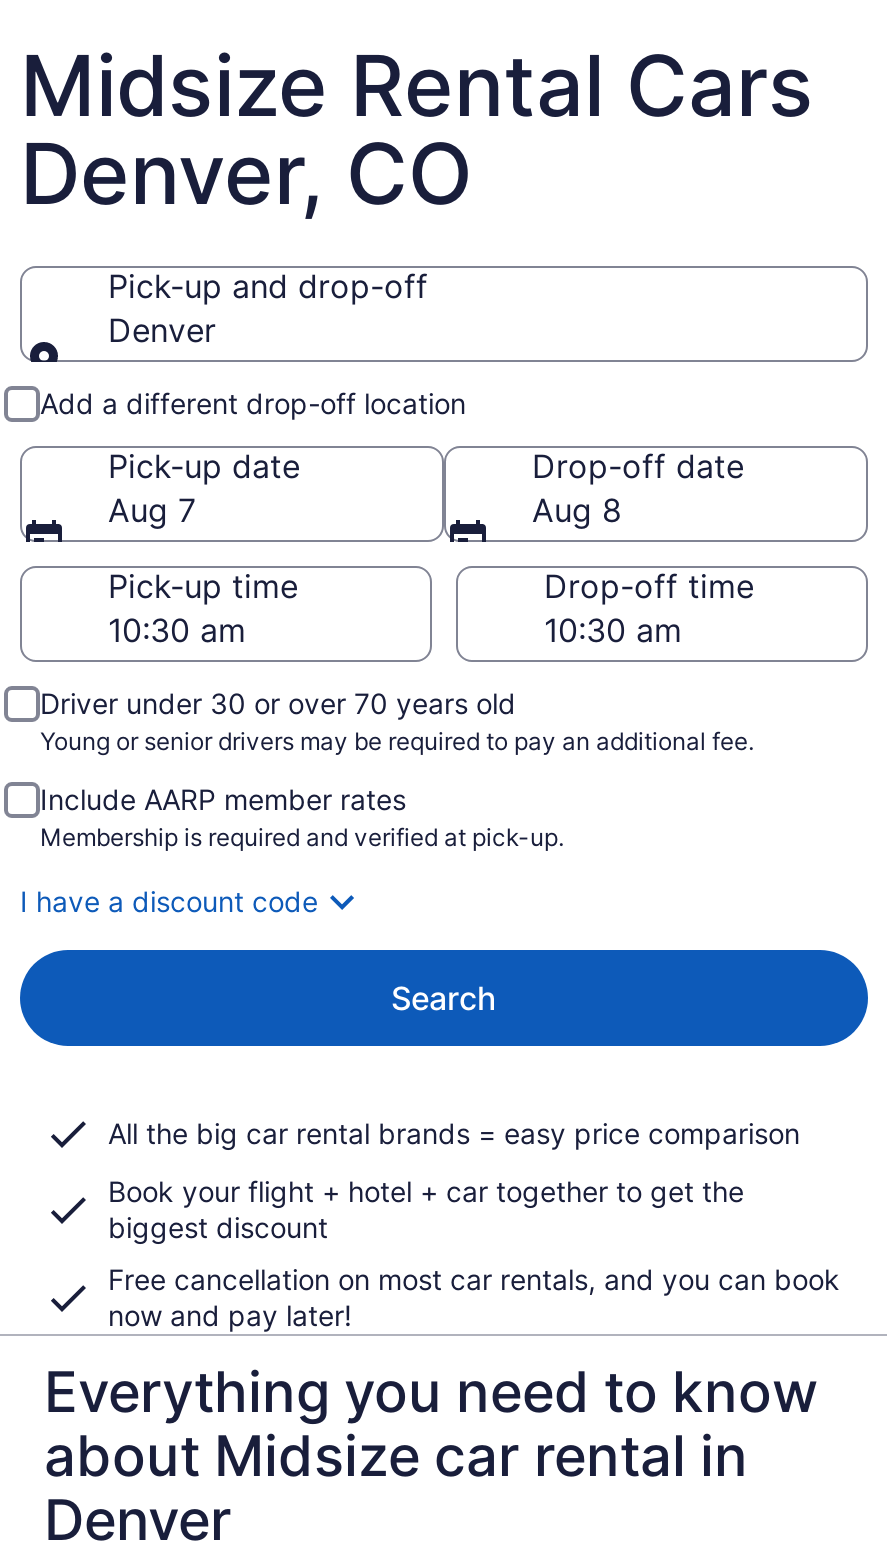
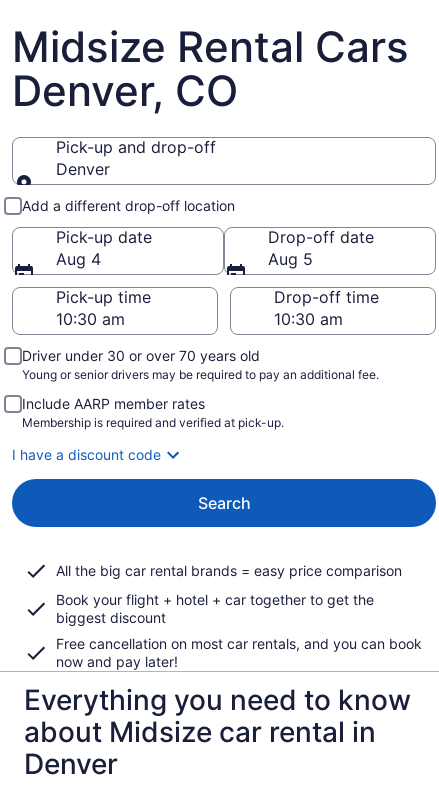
[108,490,196,530] Aug 7 -> [56,249,101,269] Aug 4
[532,490,622,530] Aug 8 -> [268,249,313,269] Aug 5

